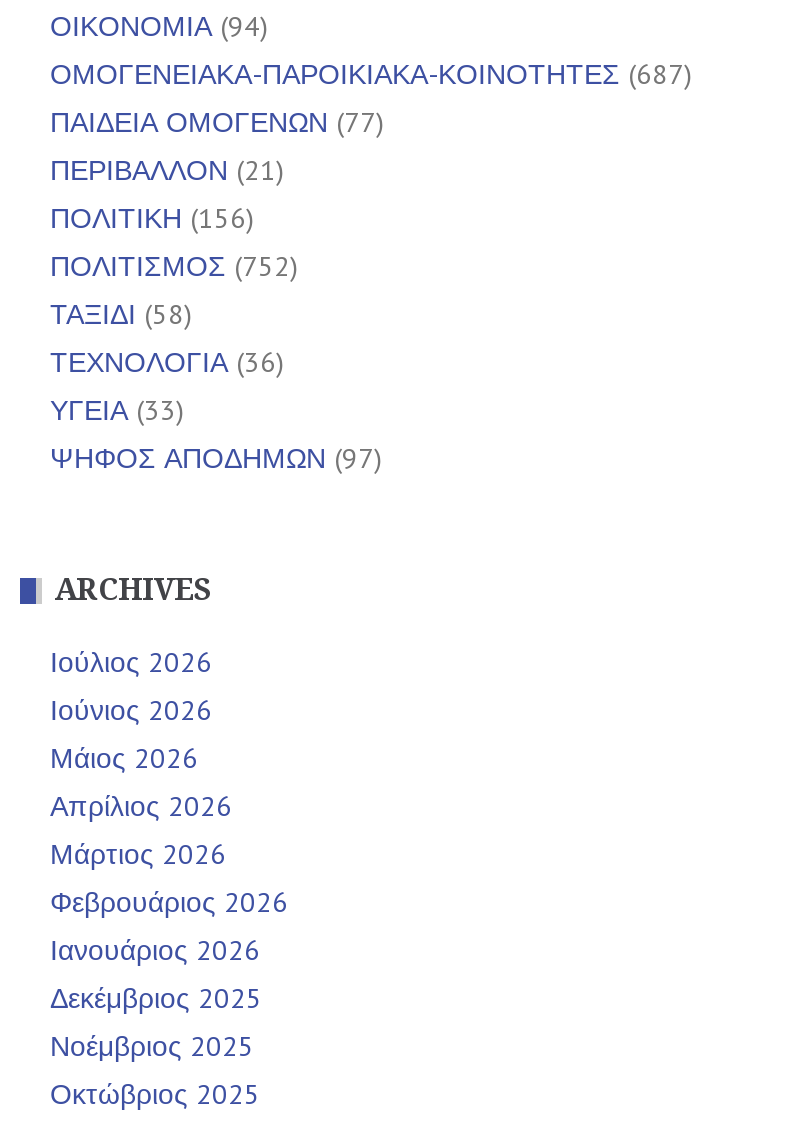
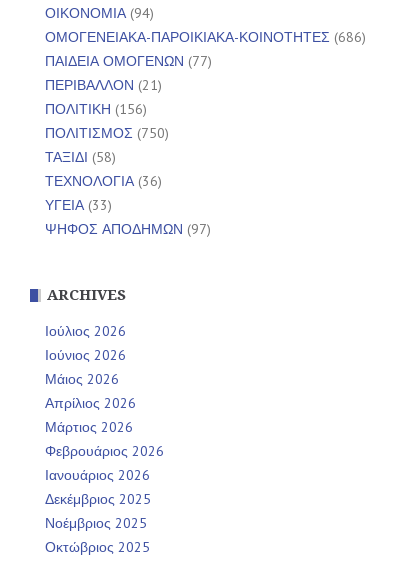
[50,57,692,93] ΟΜΟΓΕΝΕΙΑΚΑ-ΠΑΡΟΙΚΙΑΚΑ-ΚΟΙΝΟΤΗΤΕΣ (687) -> [45,28,366,46] ΟΜΟΓΕΝΕΙΑΚΑ-ΠΑΡΟΙΚΙΑΚΑ-ΚΟΙΝΟΤΗΤΕΣ (686)
[50,249,298,285] ΠΟΛΙΤΙΣΜΟΣ (752) -> [45,124,169,142] ΠΟΛΙΤΙΣΜΟΣ (750)

